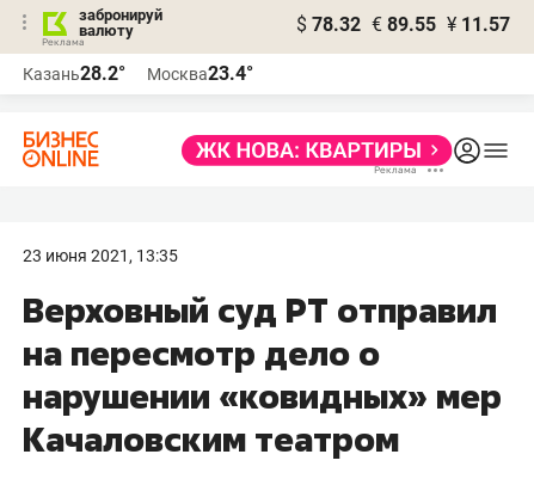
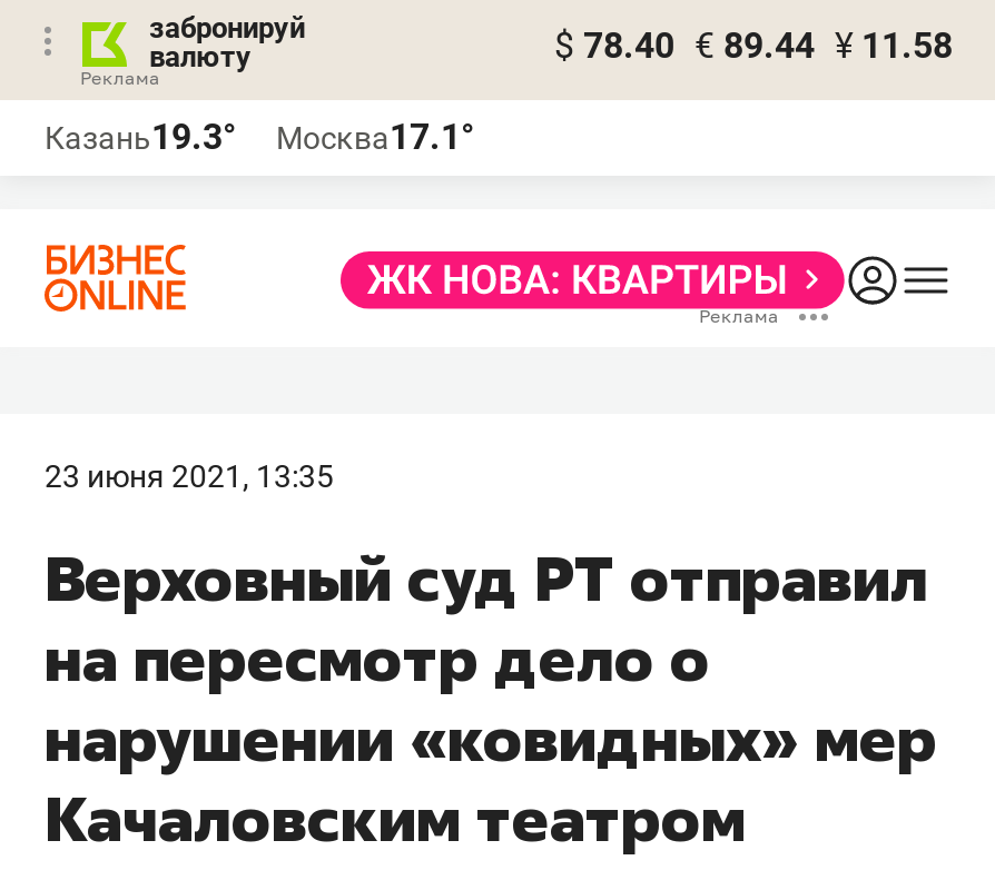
[296,13,510,36] $ 78.32 € 89.55 ¥ 11.57 -> [554,24,953,67] $ 78.40 € 89.44 ¥ 11.58
[23,62,125,85] Казань28.2° -> [45,116,236,158] Казань19.3°
[147,62,253,85] Москва23.4° -> [276,116,474,158] Москва17.1°

